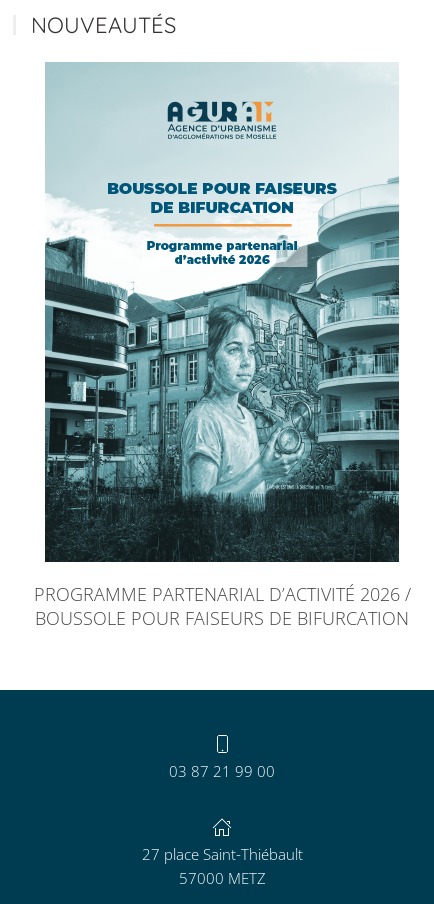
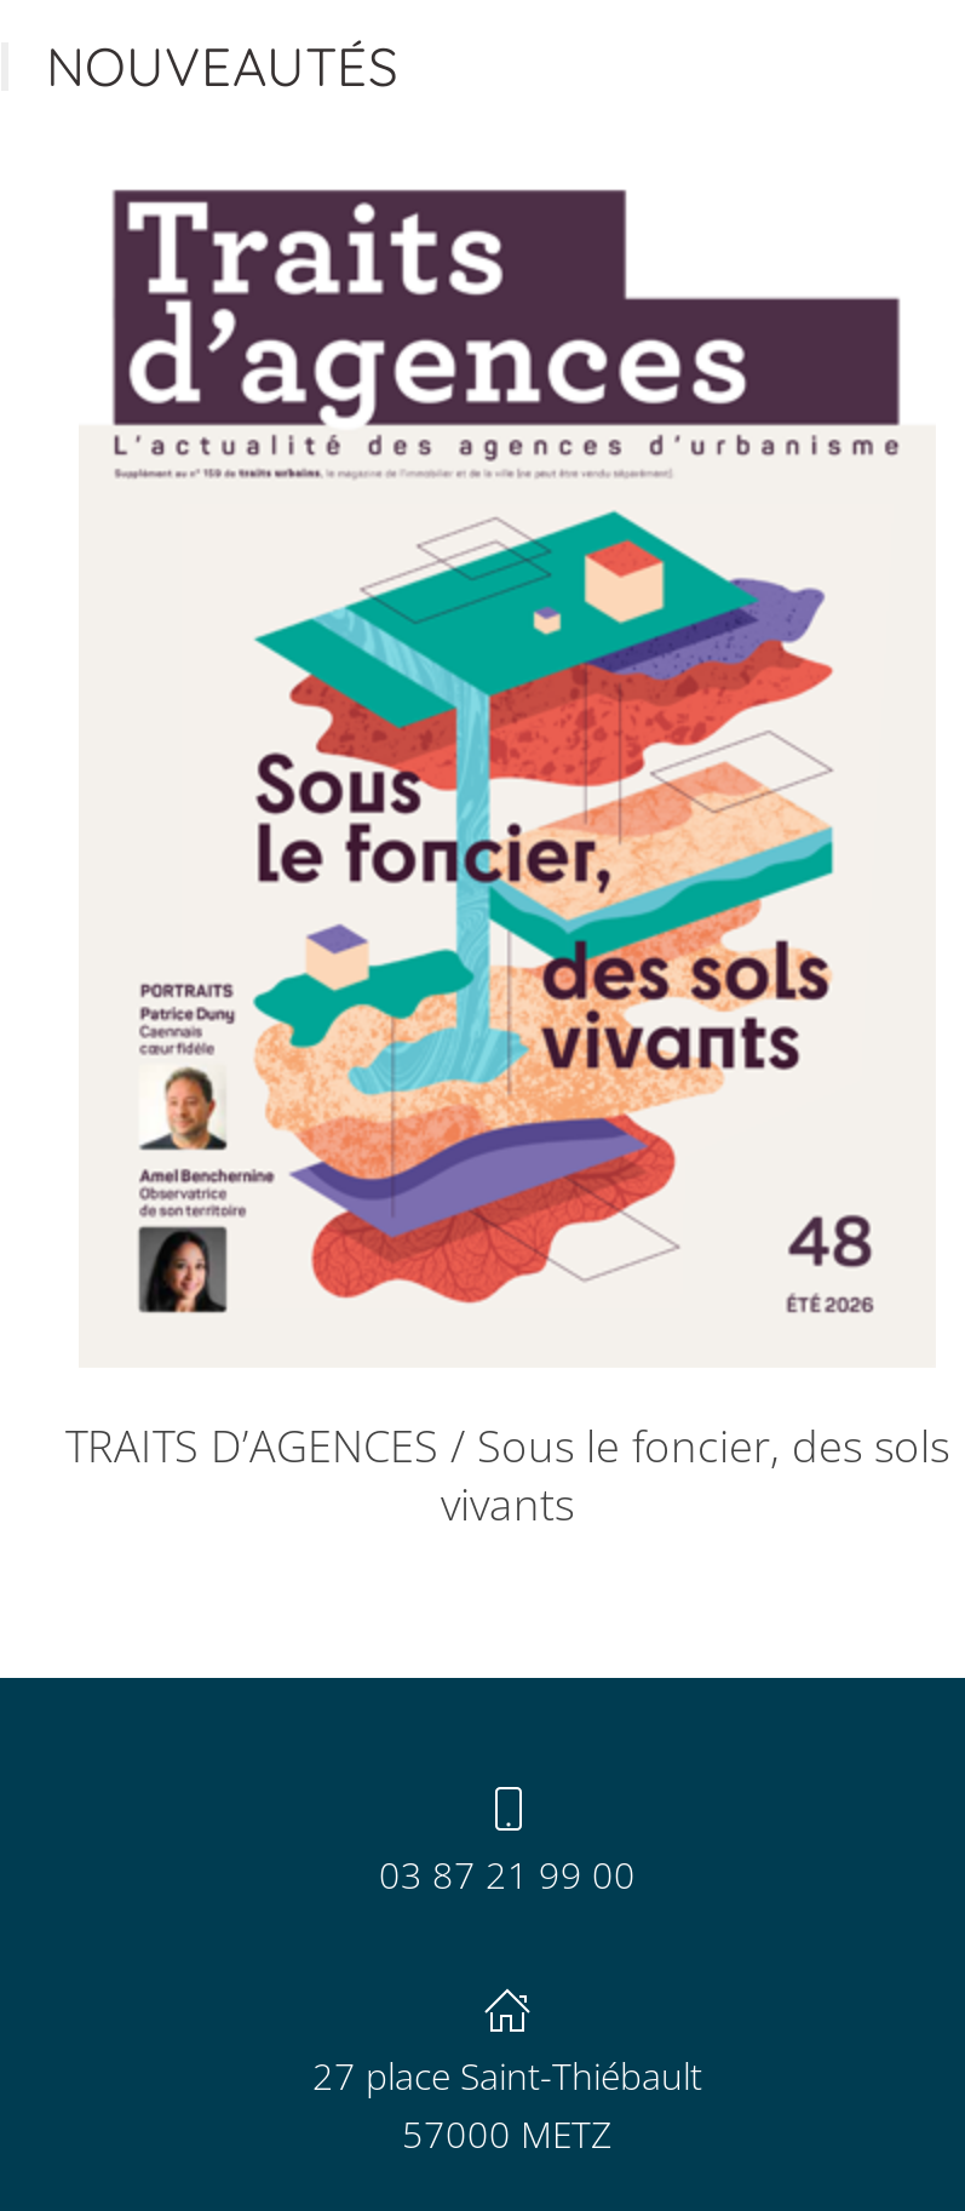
[33,62,410,629] [image] | PROGRAMME PARTENARIAL D’ACTIVITÉ 2026 / | BOUSSOLE POUR FAISEURS DE BIFURCATION -> [65,160,949,1533] [image] | TRAITS D’AGENCES / Sous le foncier, des sols | vivants

